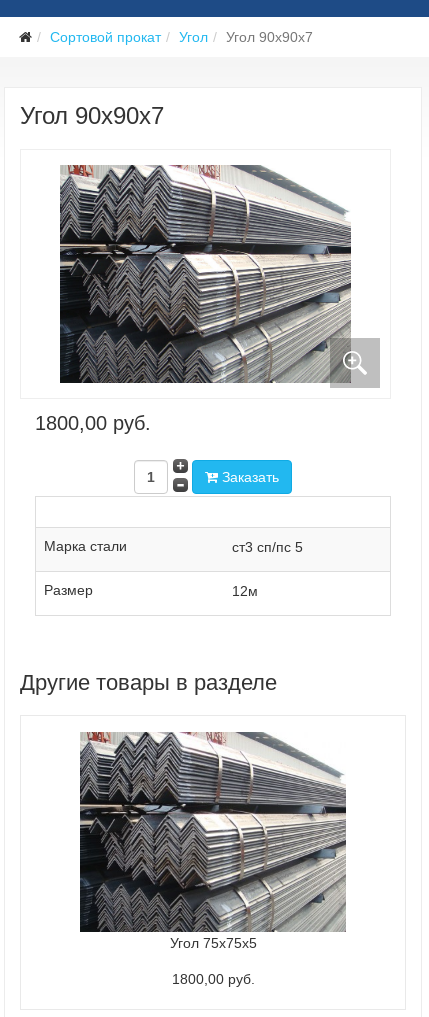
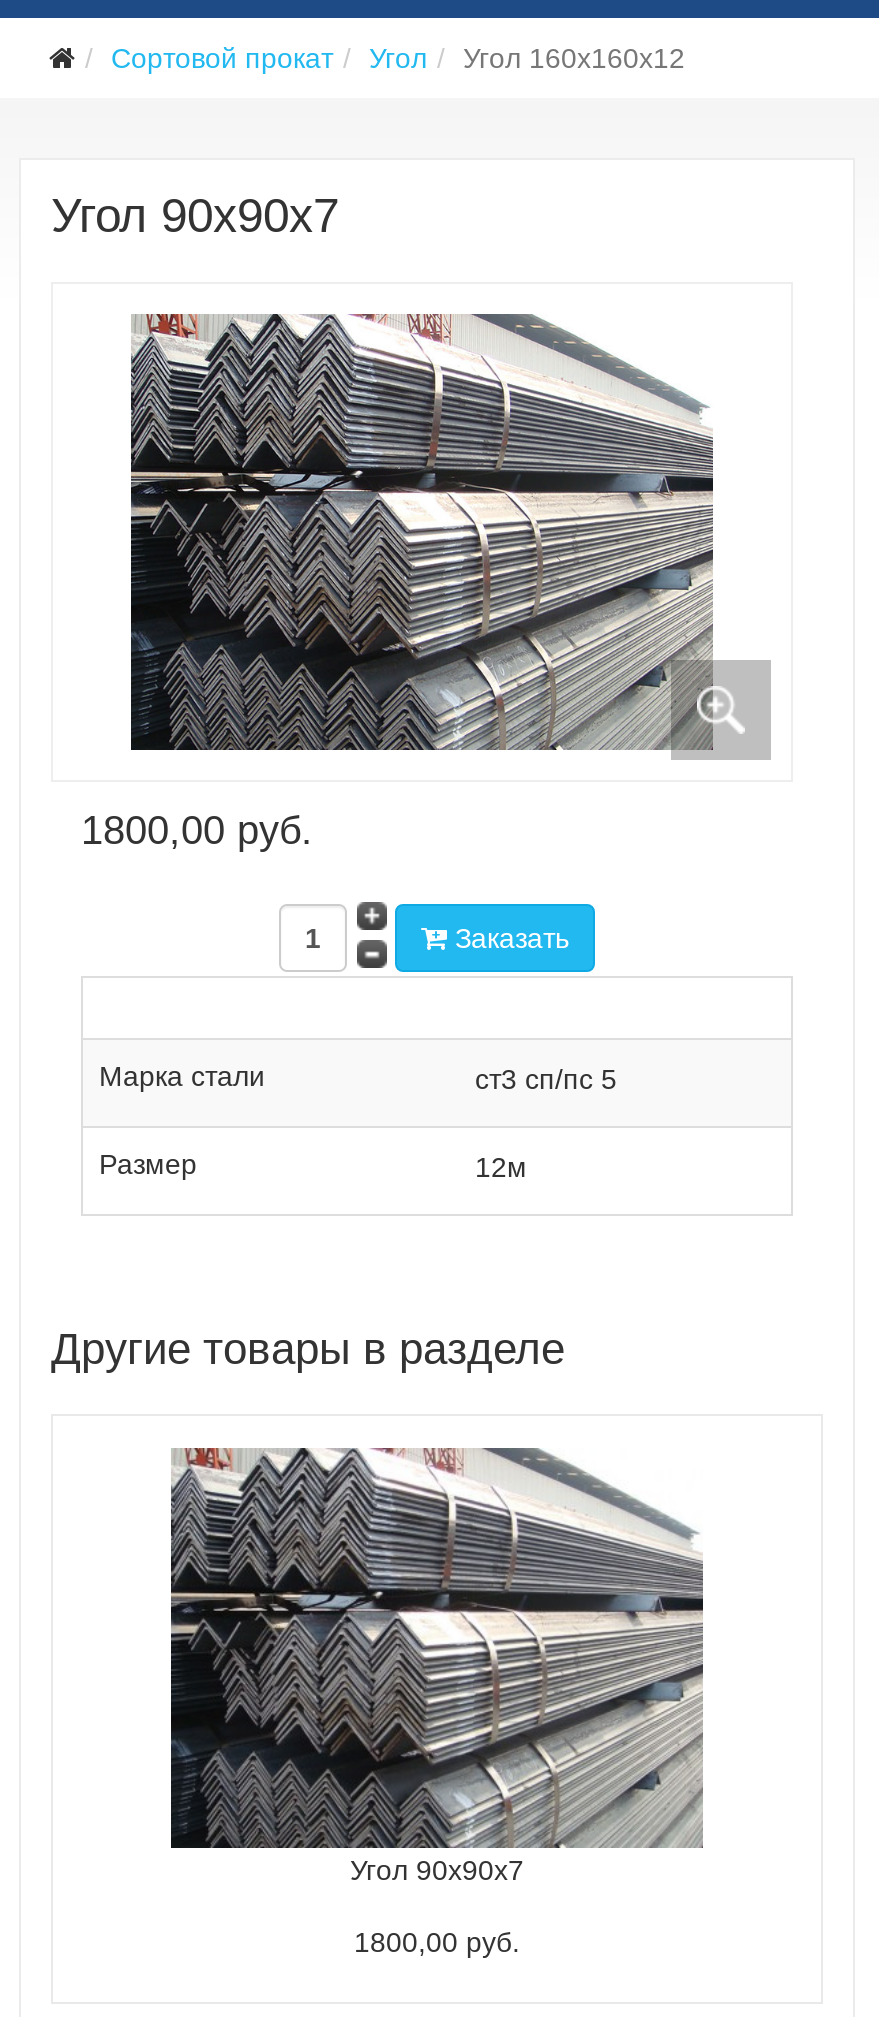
[50,29,313,45] Сортовой прокат Угол Угол 90x90x7 -> [111,42,685,74] Сортовой прокат Угол Угол 160x160x12
[169,935,256,951] Угол 75x75x5 -> [350,1854,524,1886] Угол 90x90x7

